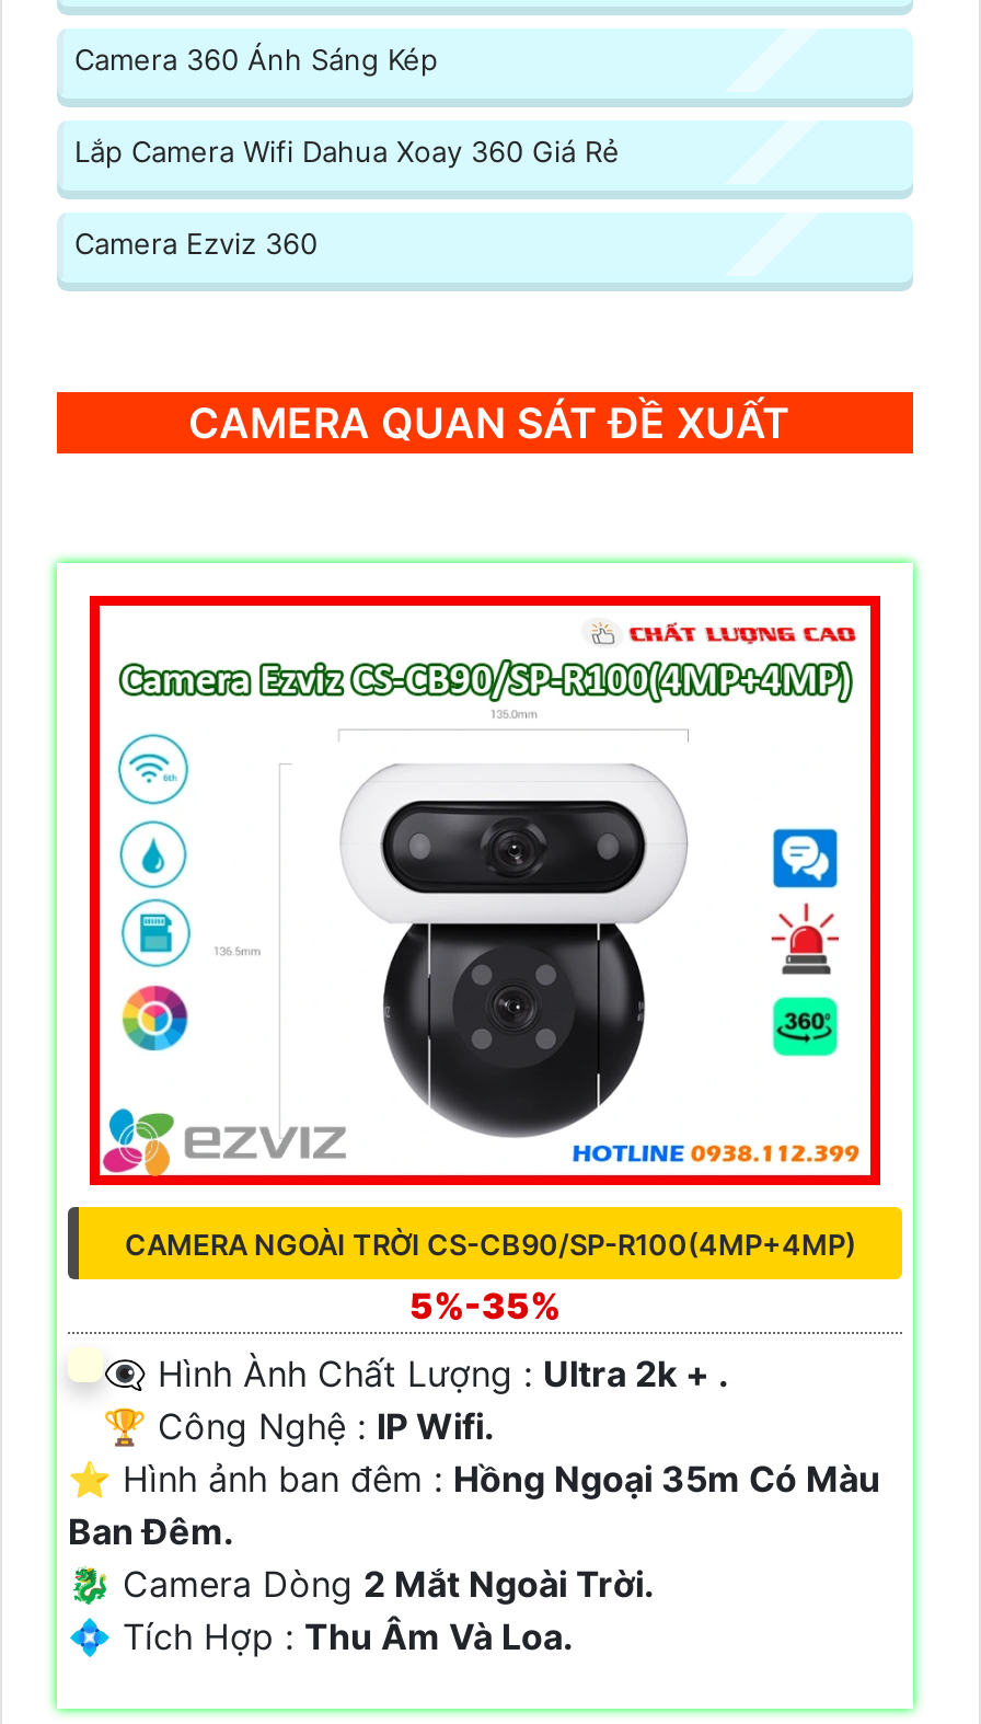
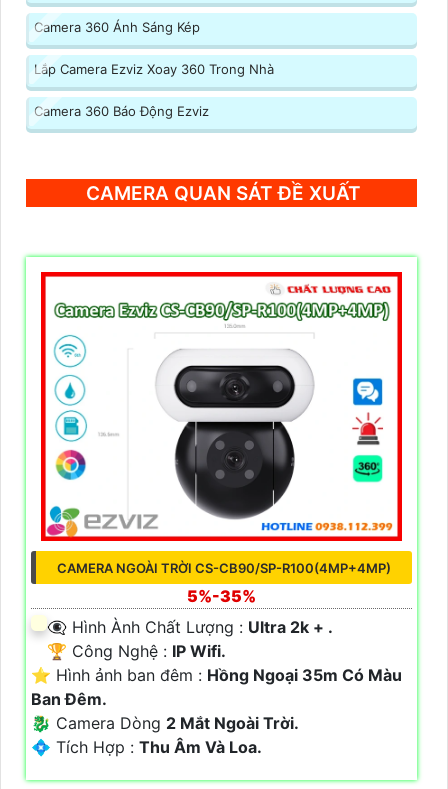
[74,134,620,169] Lắp Camera Wifi Dahua Xoay 360 Giá Rẻ -> [34,61,274,77] Lắp Camera Ezviz Xoay 360 Trong Nhà
[74,226,318,261] Camera Ezviz 360 -> [34,103,209,119] Camera 360 Báo Động Ezviz

